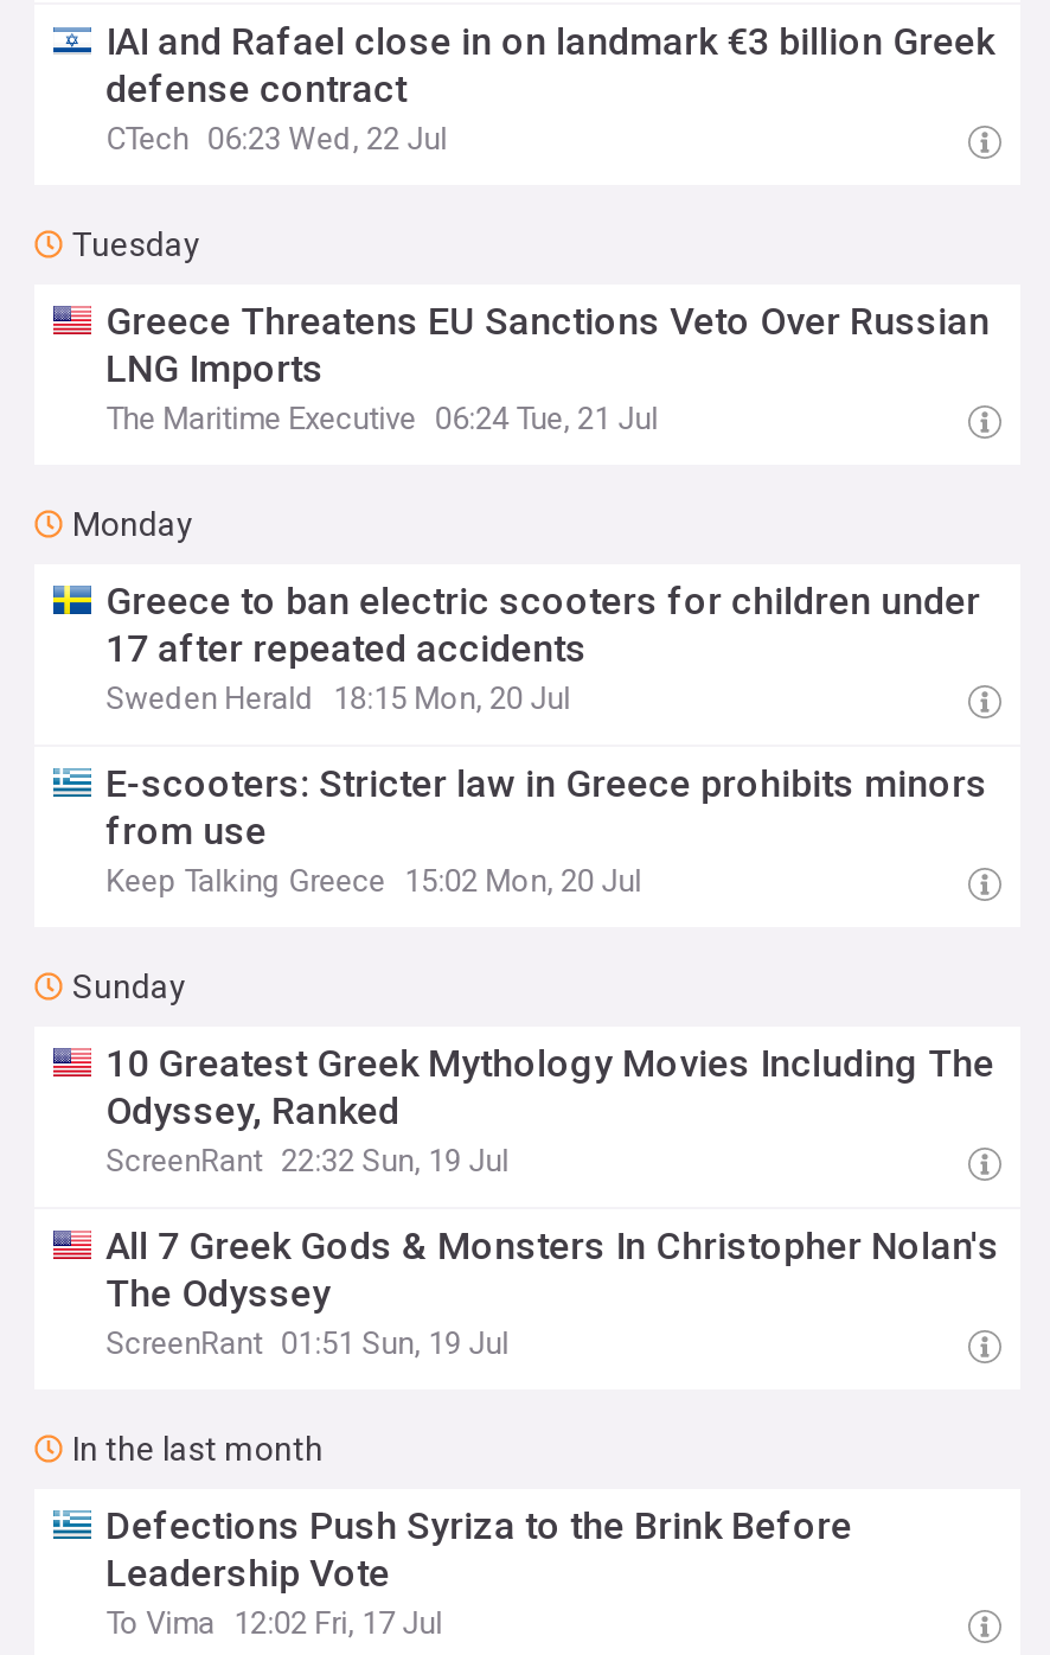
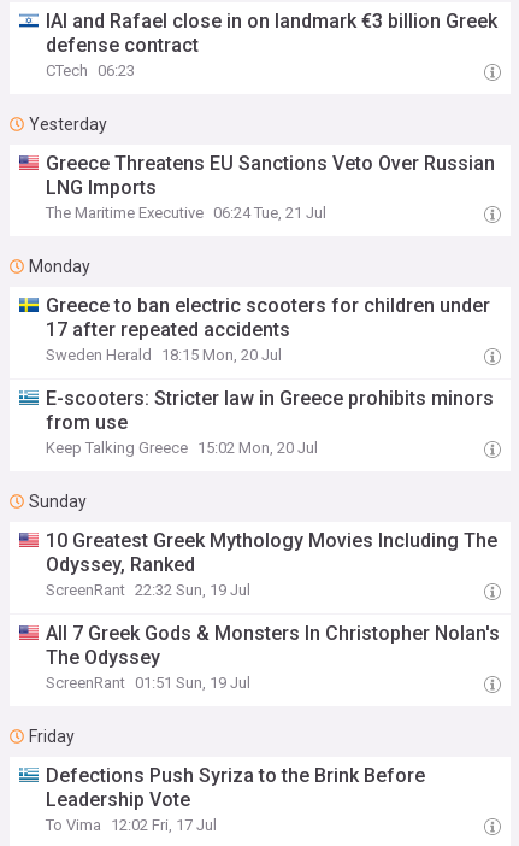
[106,121,447,156] CTech 06:23 Wed, 22 Jul -> [46,61,135,80] CTech 06:23
[72,225,200,263] Tuesday -> [29,114,107,134] Yesterday
[72,1430,324,1468] In the last month -> [29,727,75,746] Friday

